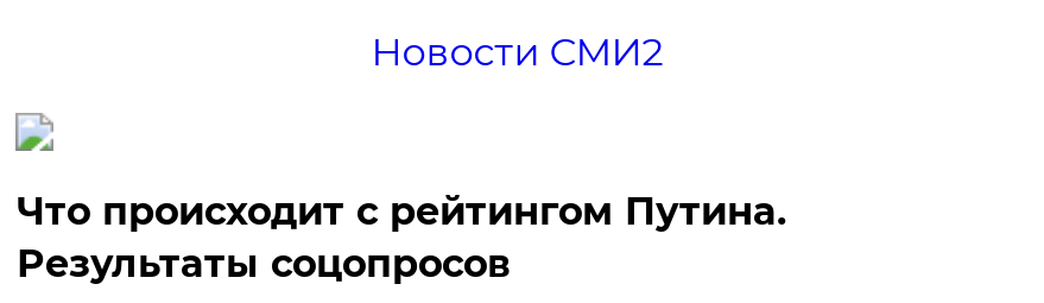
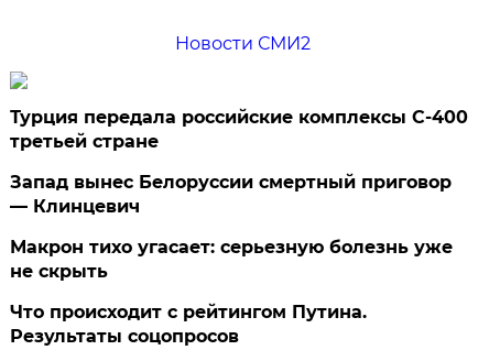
none -> [10,107,469,282] Турция передала российские комплексы С-400 | третьей стране | Запад вынес Белоруссии смертный приговор | — Клинцевич | Макрон тихо угасает: серьезную болезнь уже | не скрыть

